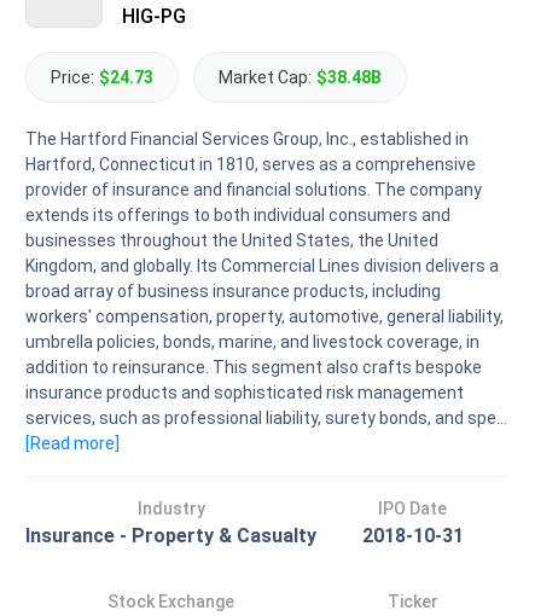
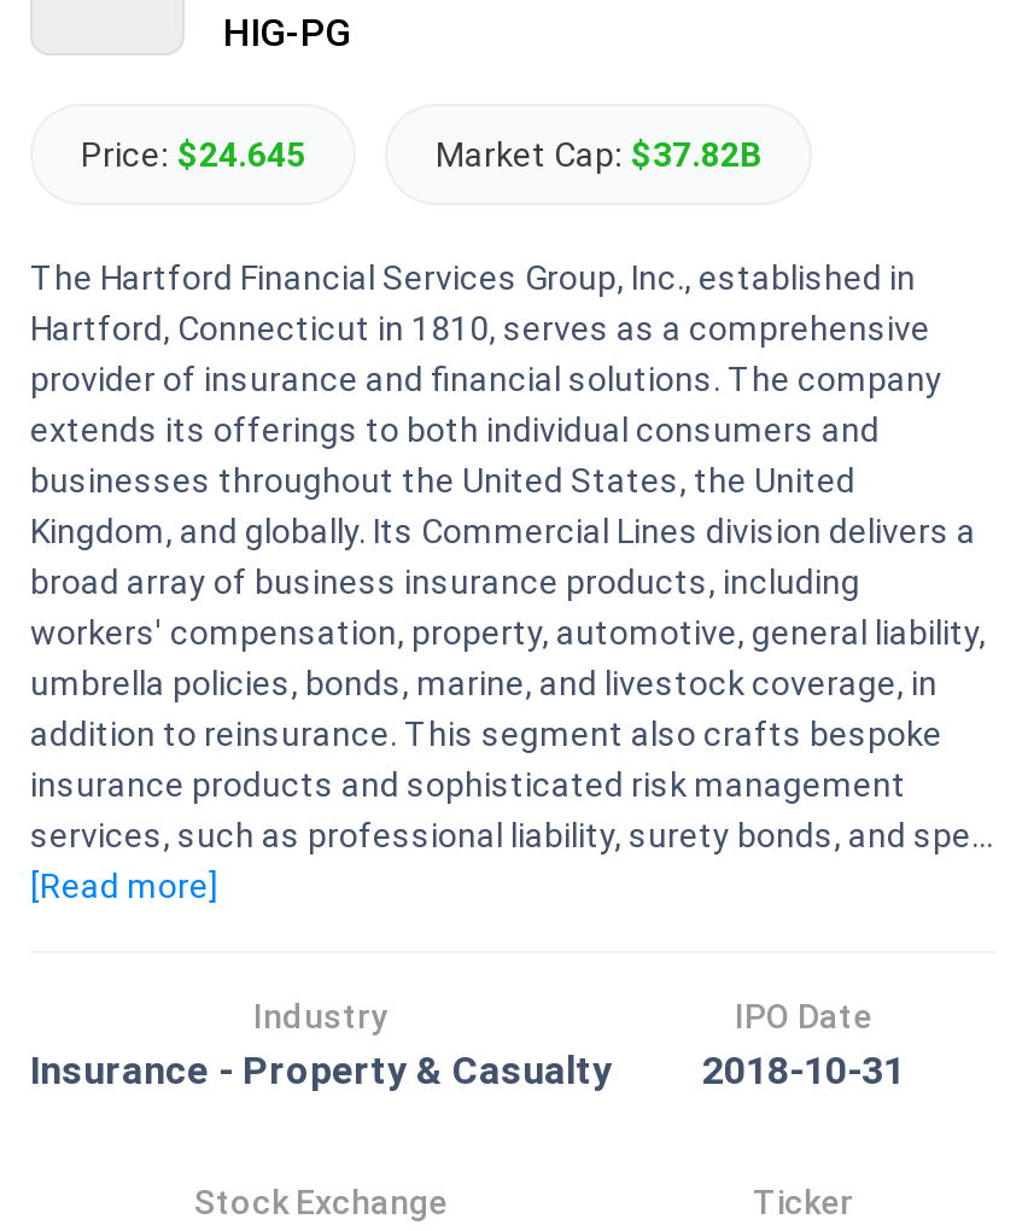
[51,68,153,87] Price: $24.73 -> [81,135,305,174] Price: $24.645
[219,68,382,87] Market Cap: $38.48B -> [436,135,761,174] Market Cap: $37.82B

